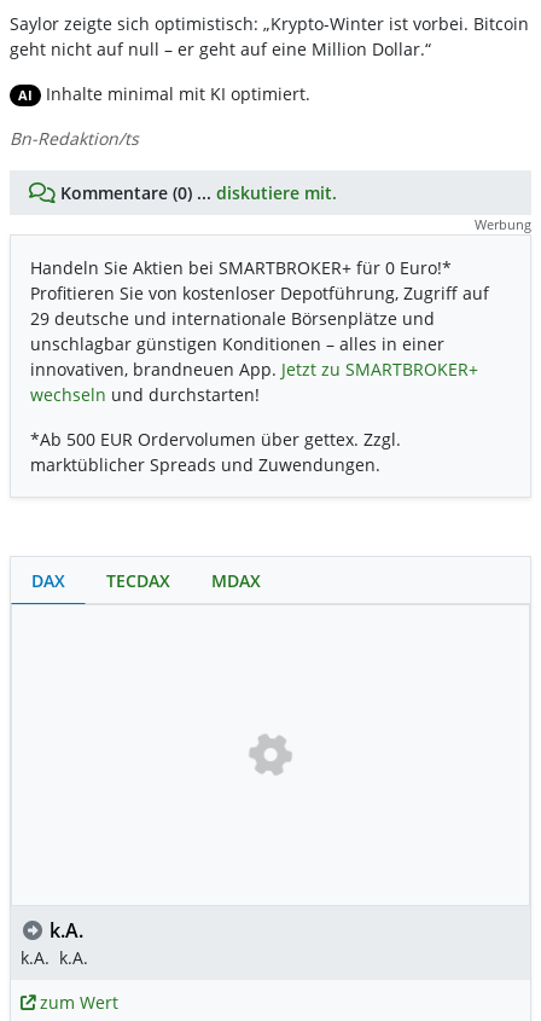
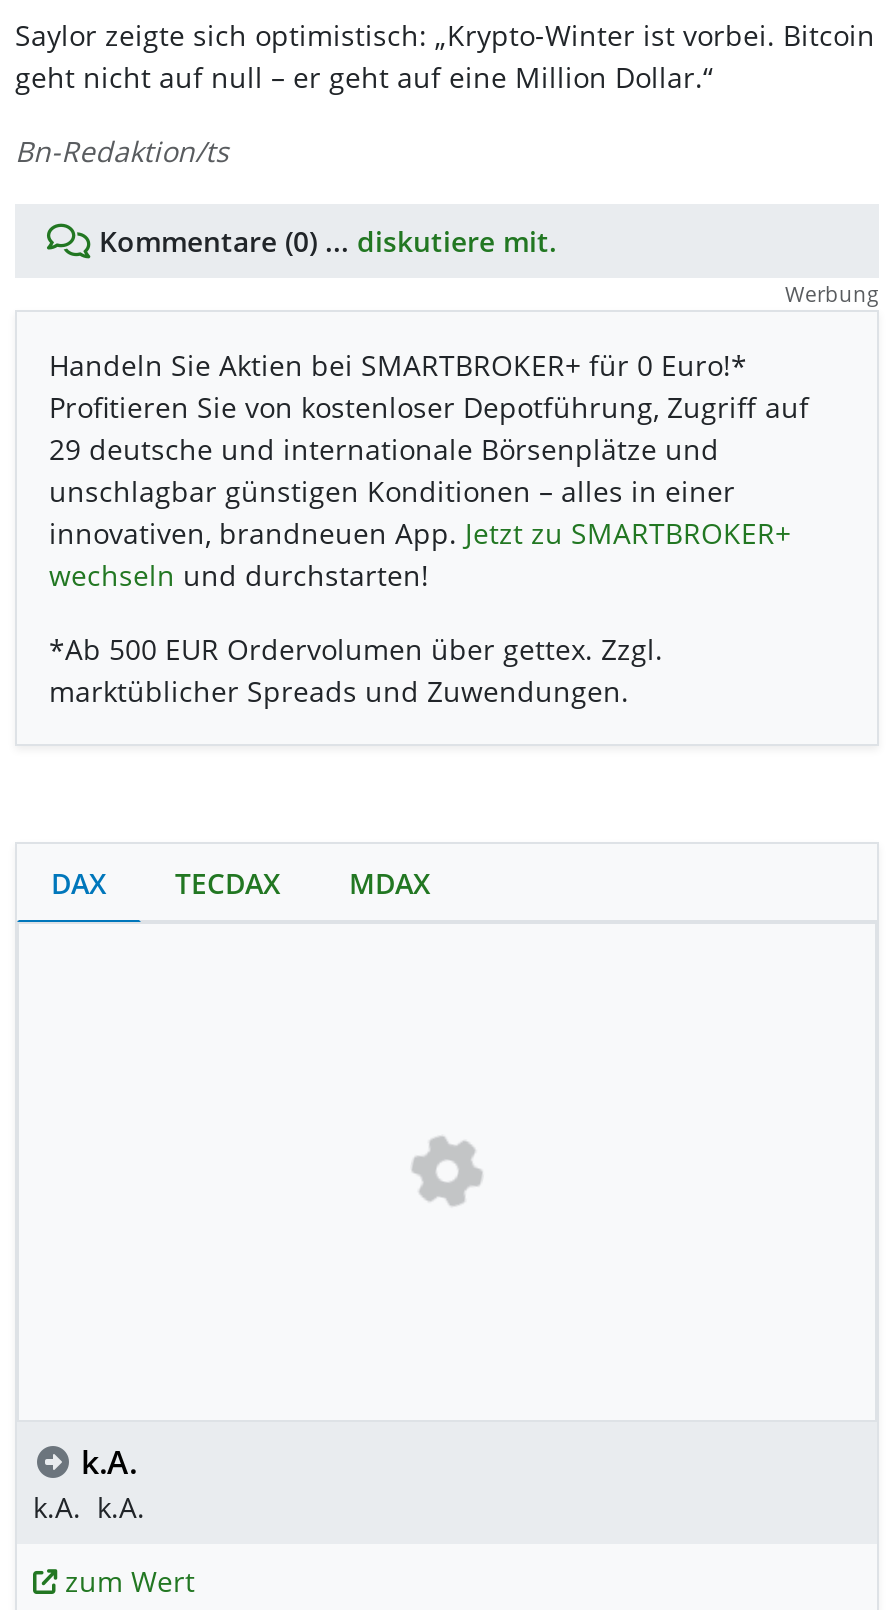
[18,82,310,105] AI | Inhalte minimal mit KI optimiert. -> none

